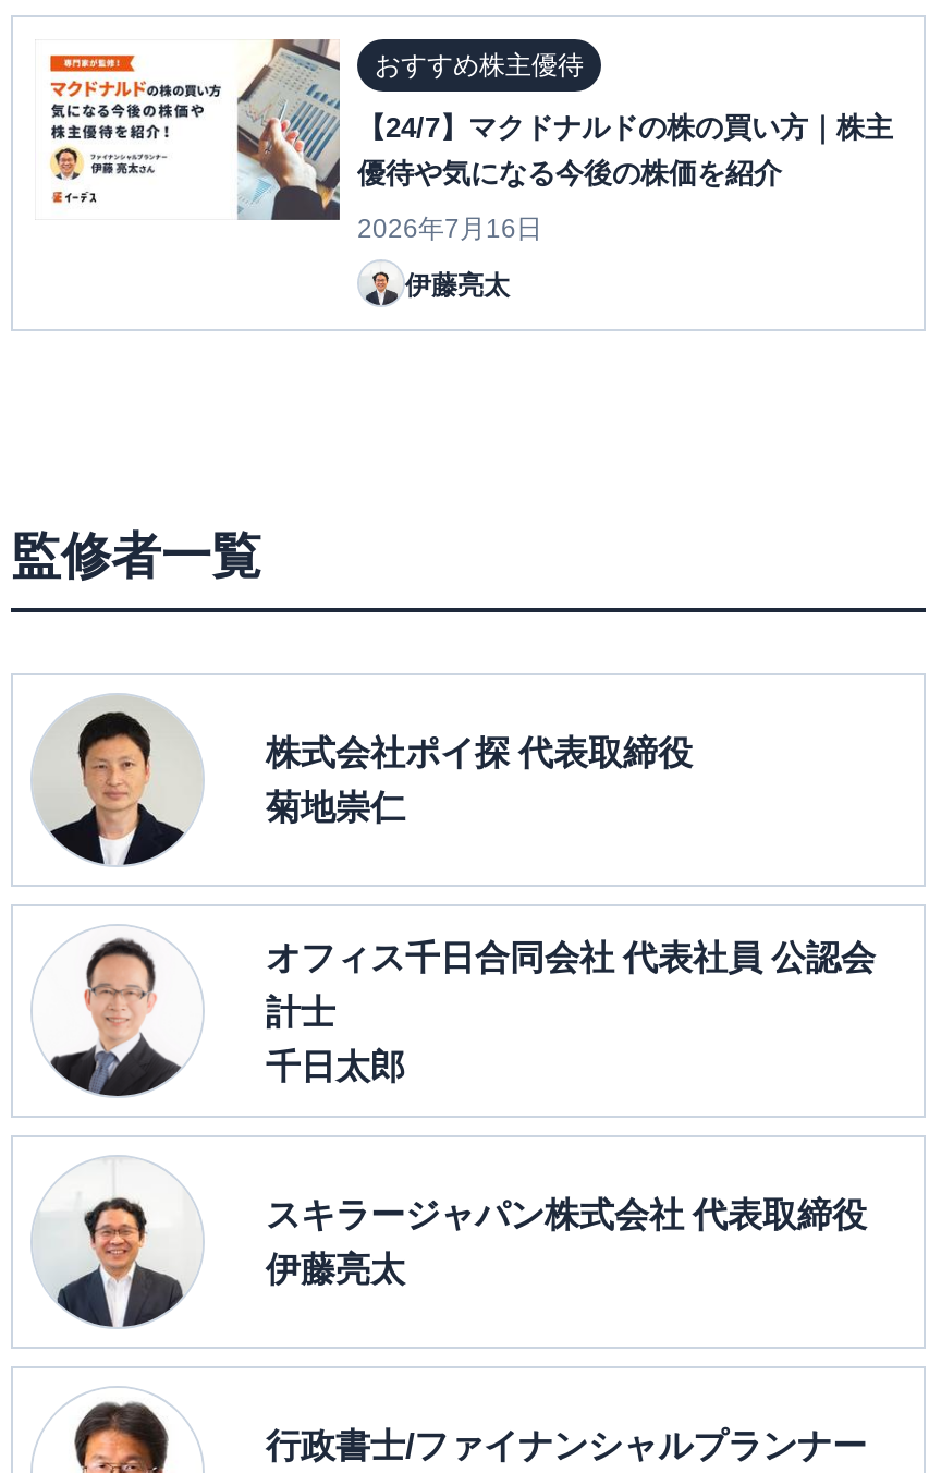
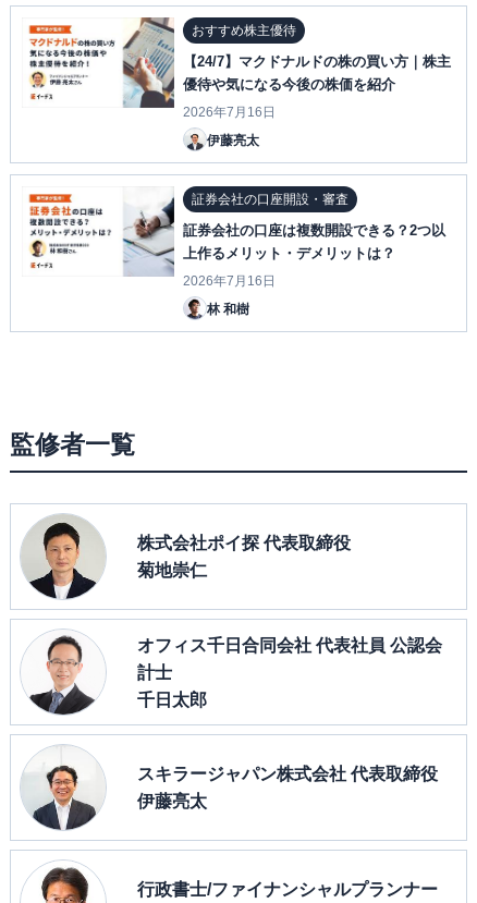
none -> [30,206,112,257] [image]
none -> [122,192,445,316] [image] | 証券会社の口座開設・審査 | 証券会社の口座は複数開設できる？2つ以 | 上作るメリット・デメリットは？ | 2026年7月16日 | 林 和樹

